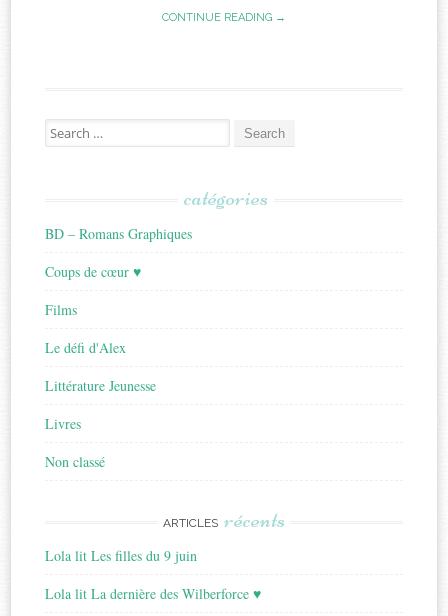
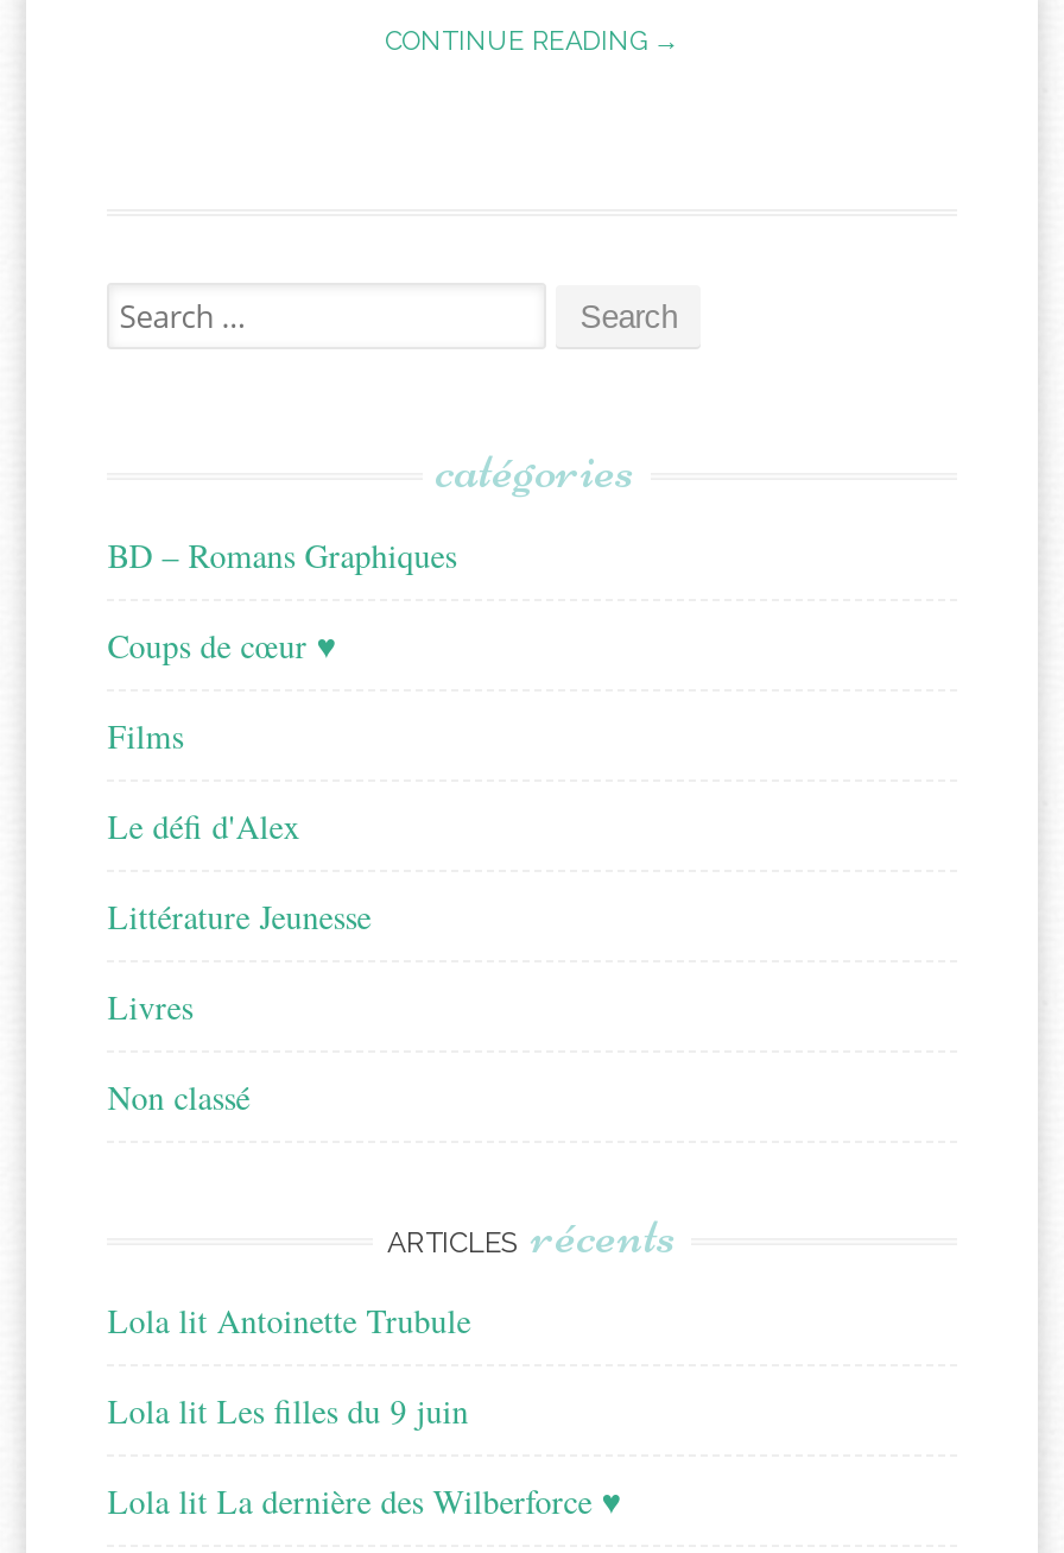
none -> [107,1298,471,1343] Lola lit Antoinette Trubule

